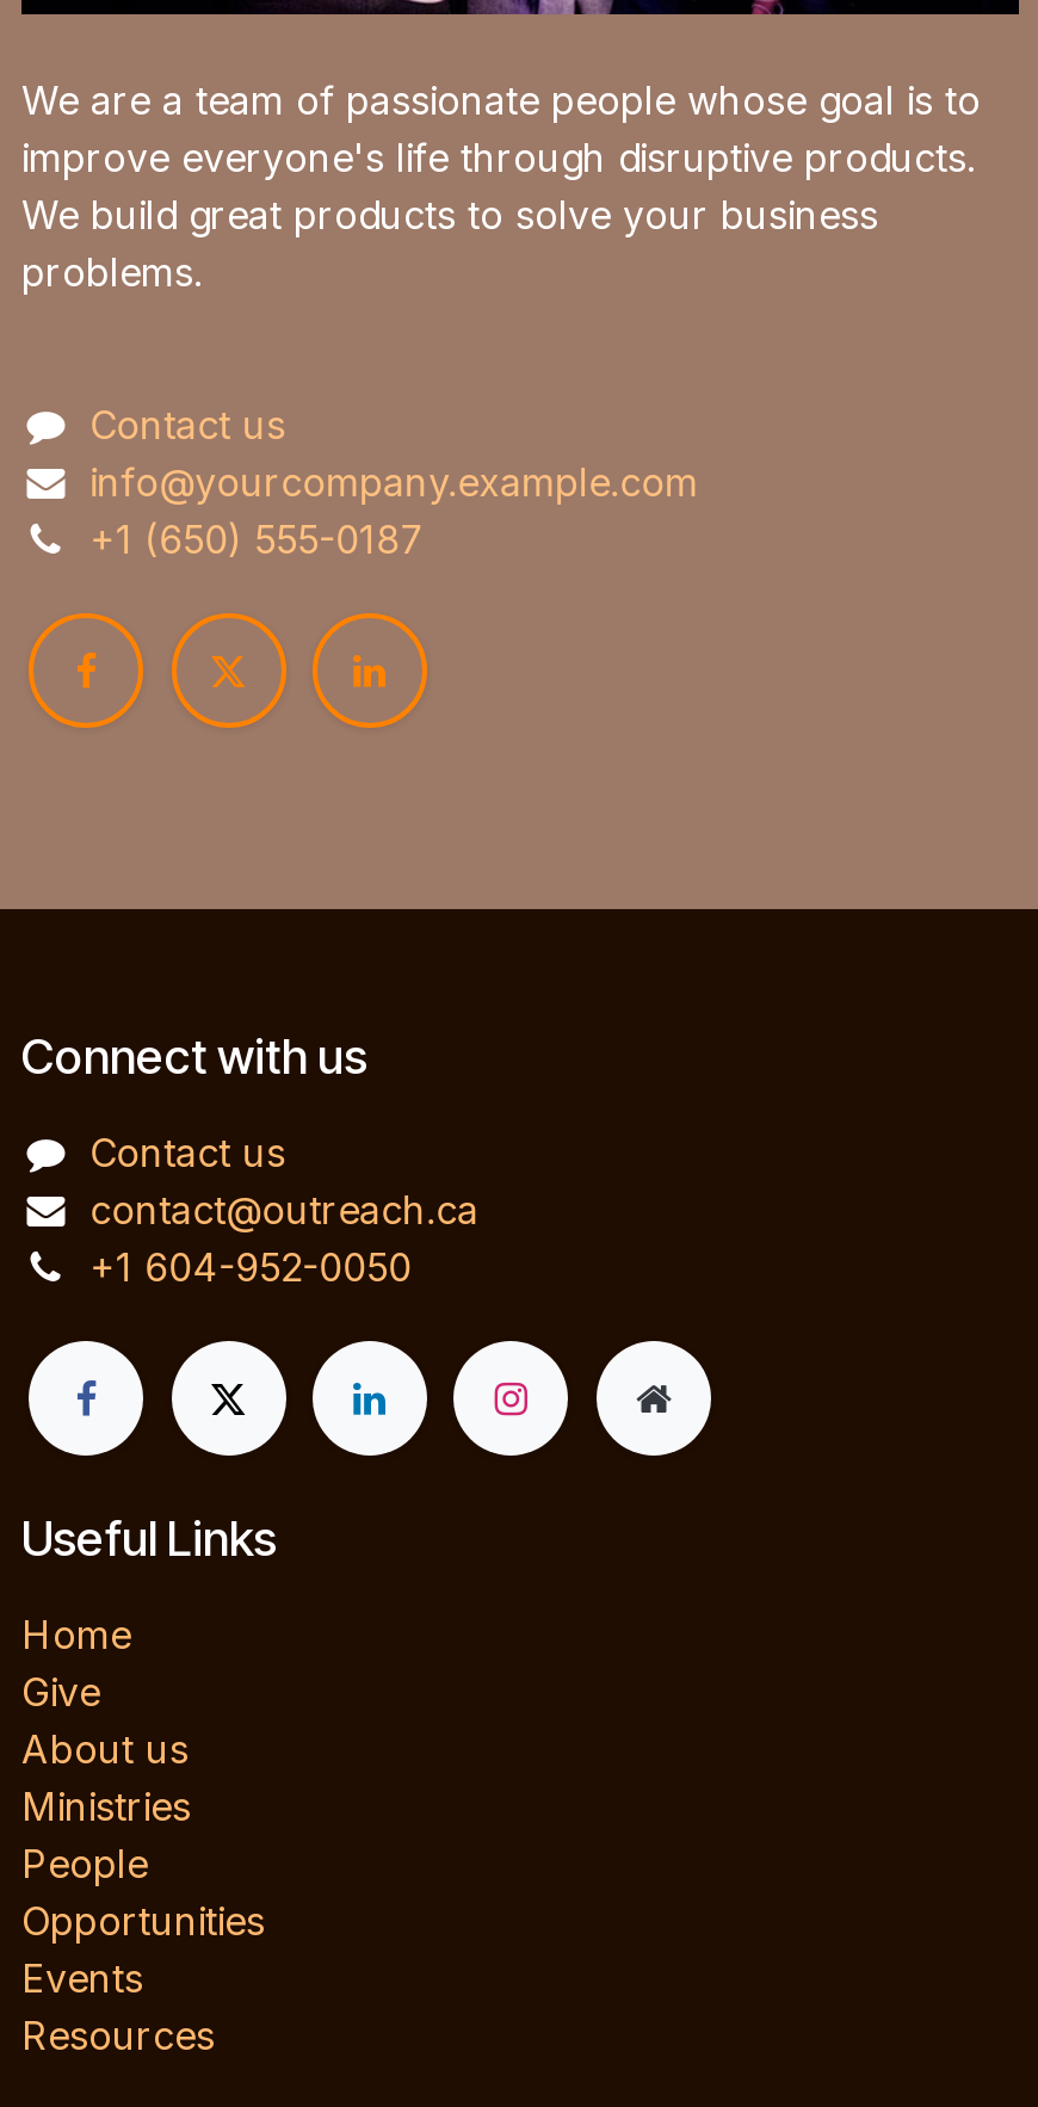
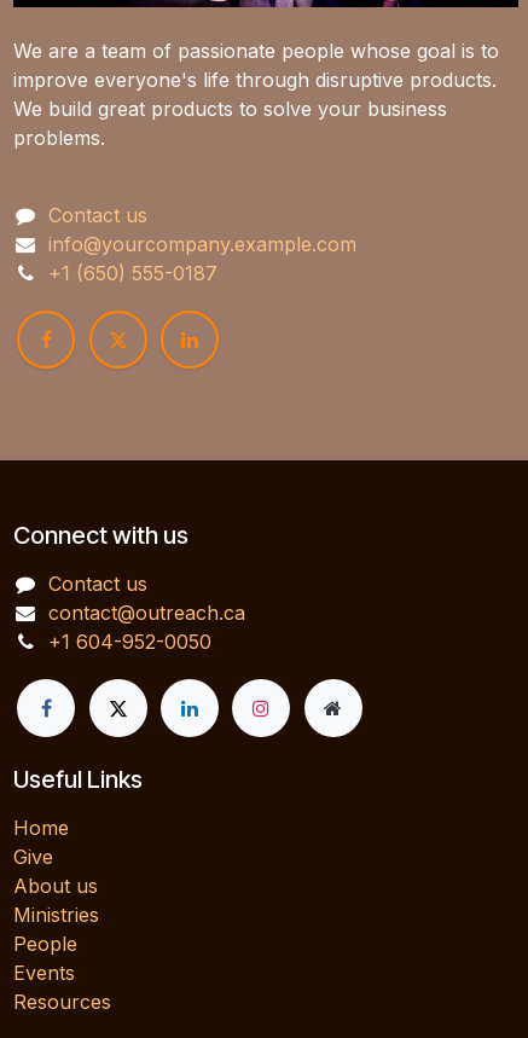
[21,1897,265,1945] Opportunities -> none

